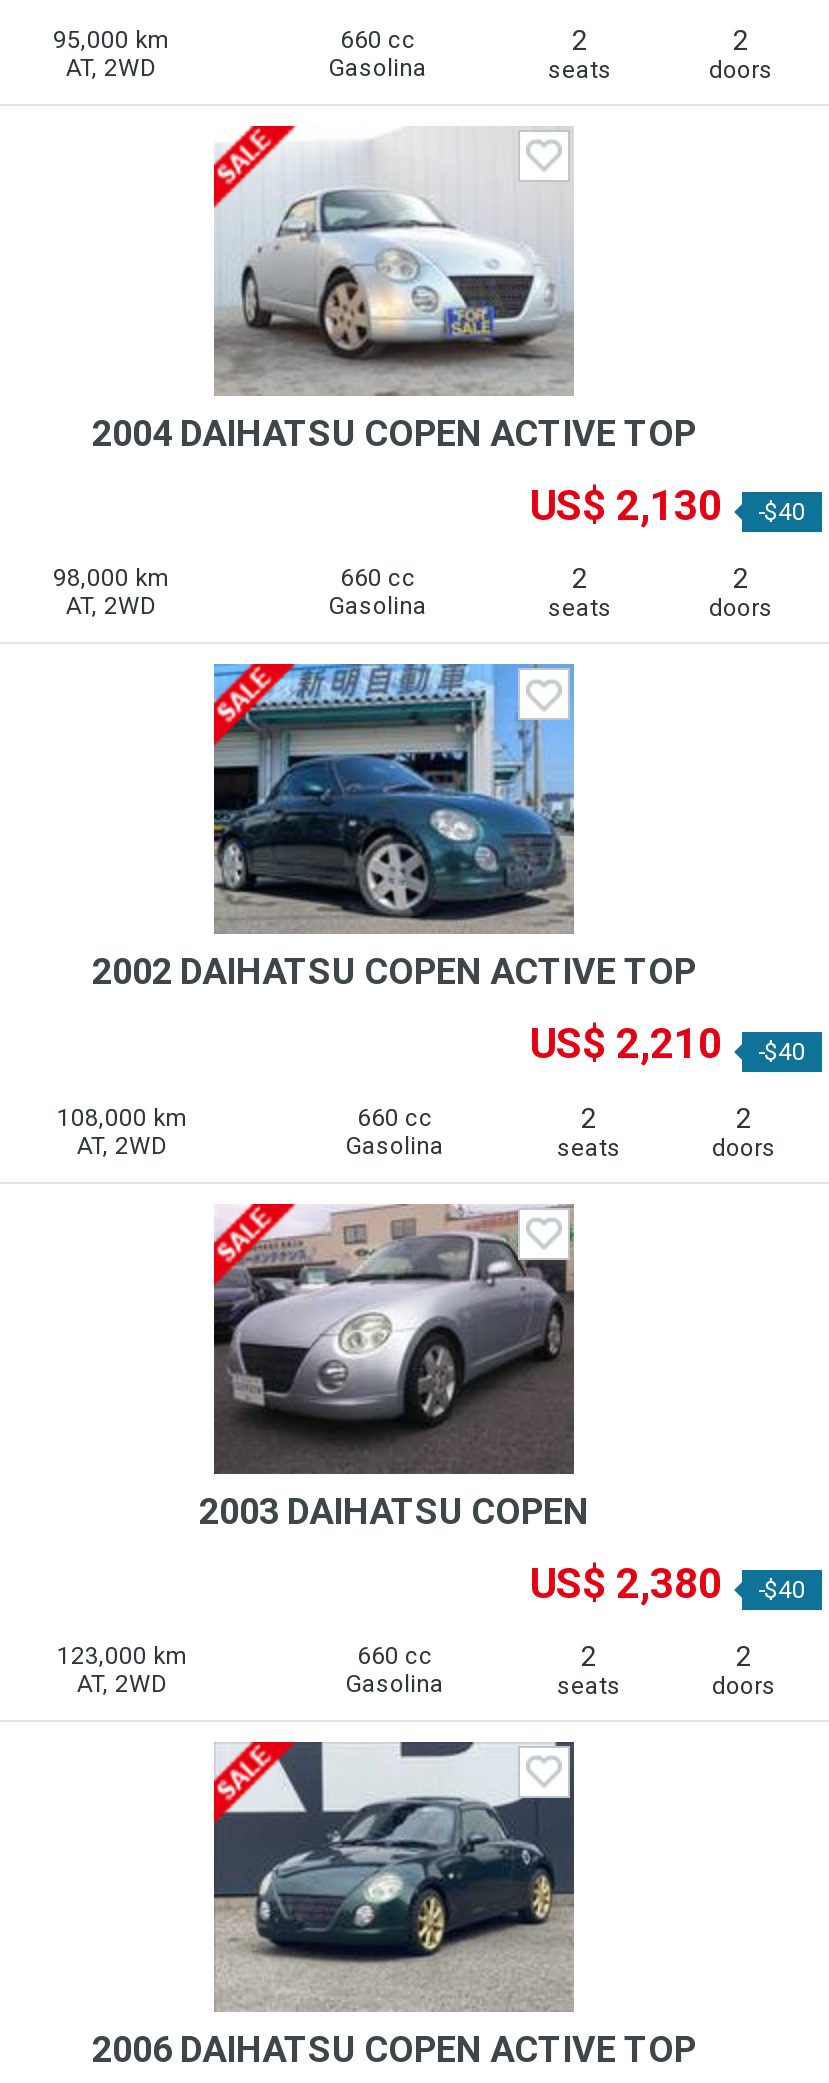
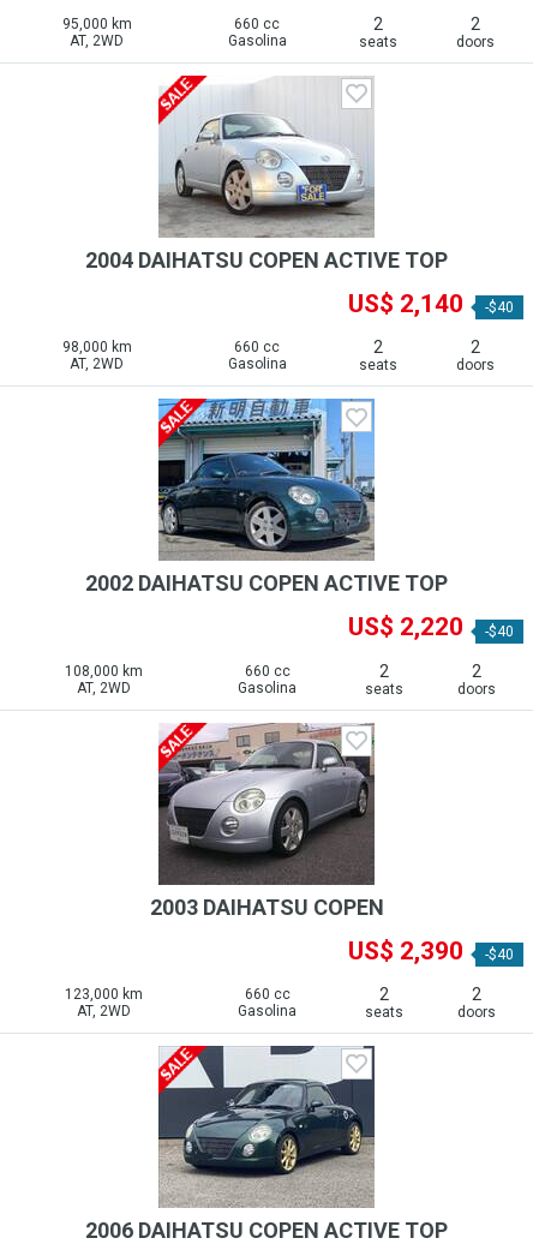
[530,482,806,530] US$ 2,130 -$40 -> [348,290,514,318] US$ 2,140 -$40
[530,1021,806,1069] US$ 2,210 -$40 -> [348,613,514,642] US$ 2,220 -$40
[530,1560,806,1608] US$ 2,380 -$40 -> [348,936,514,965] US$ 2,390 -$40

